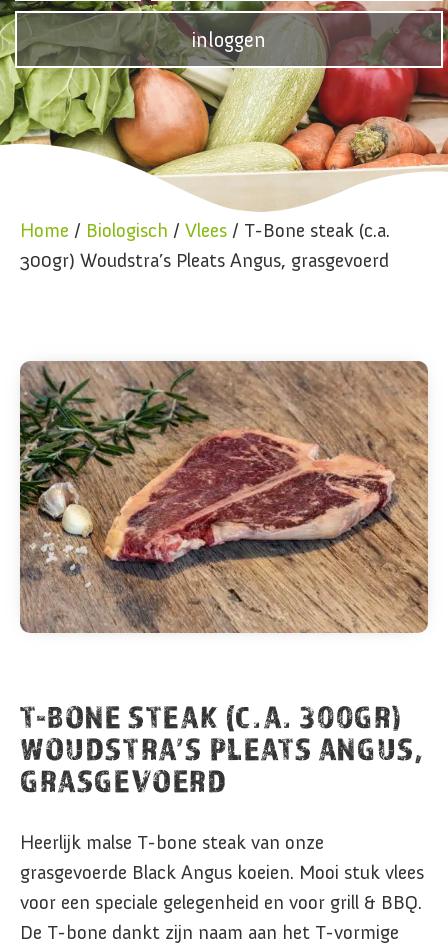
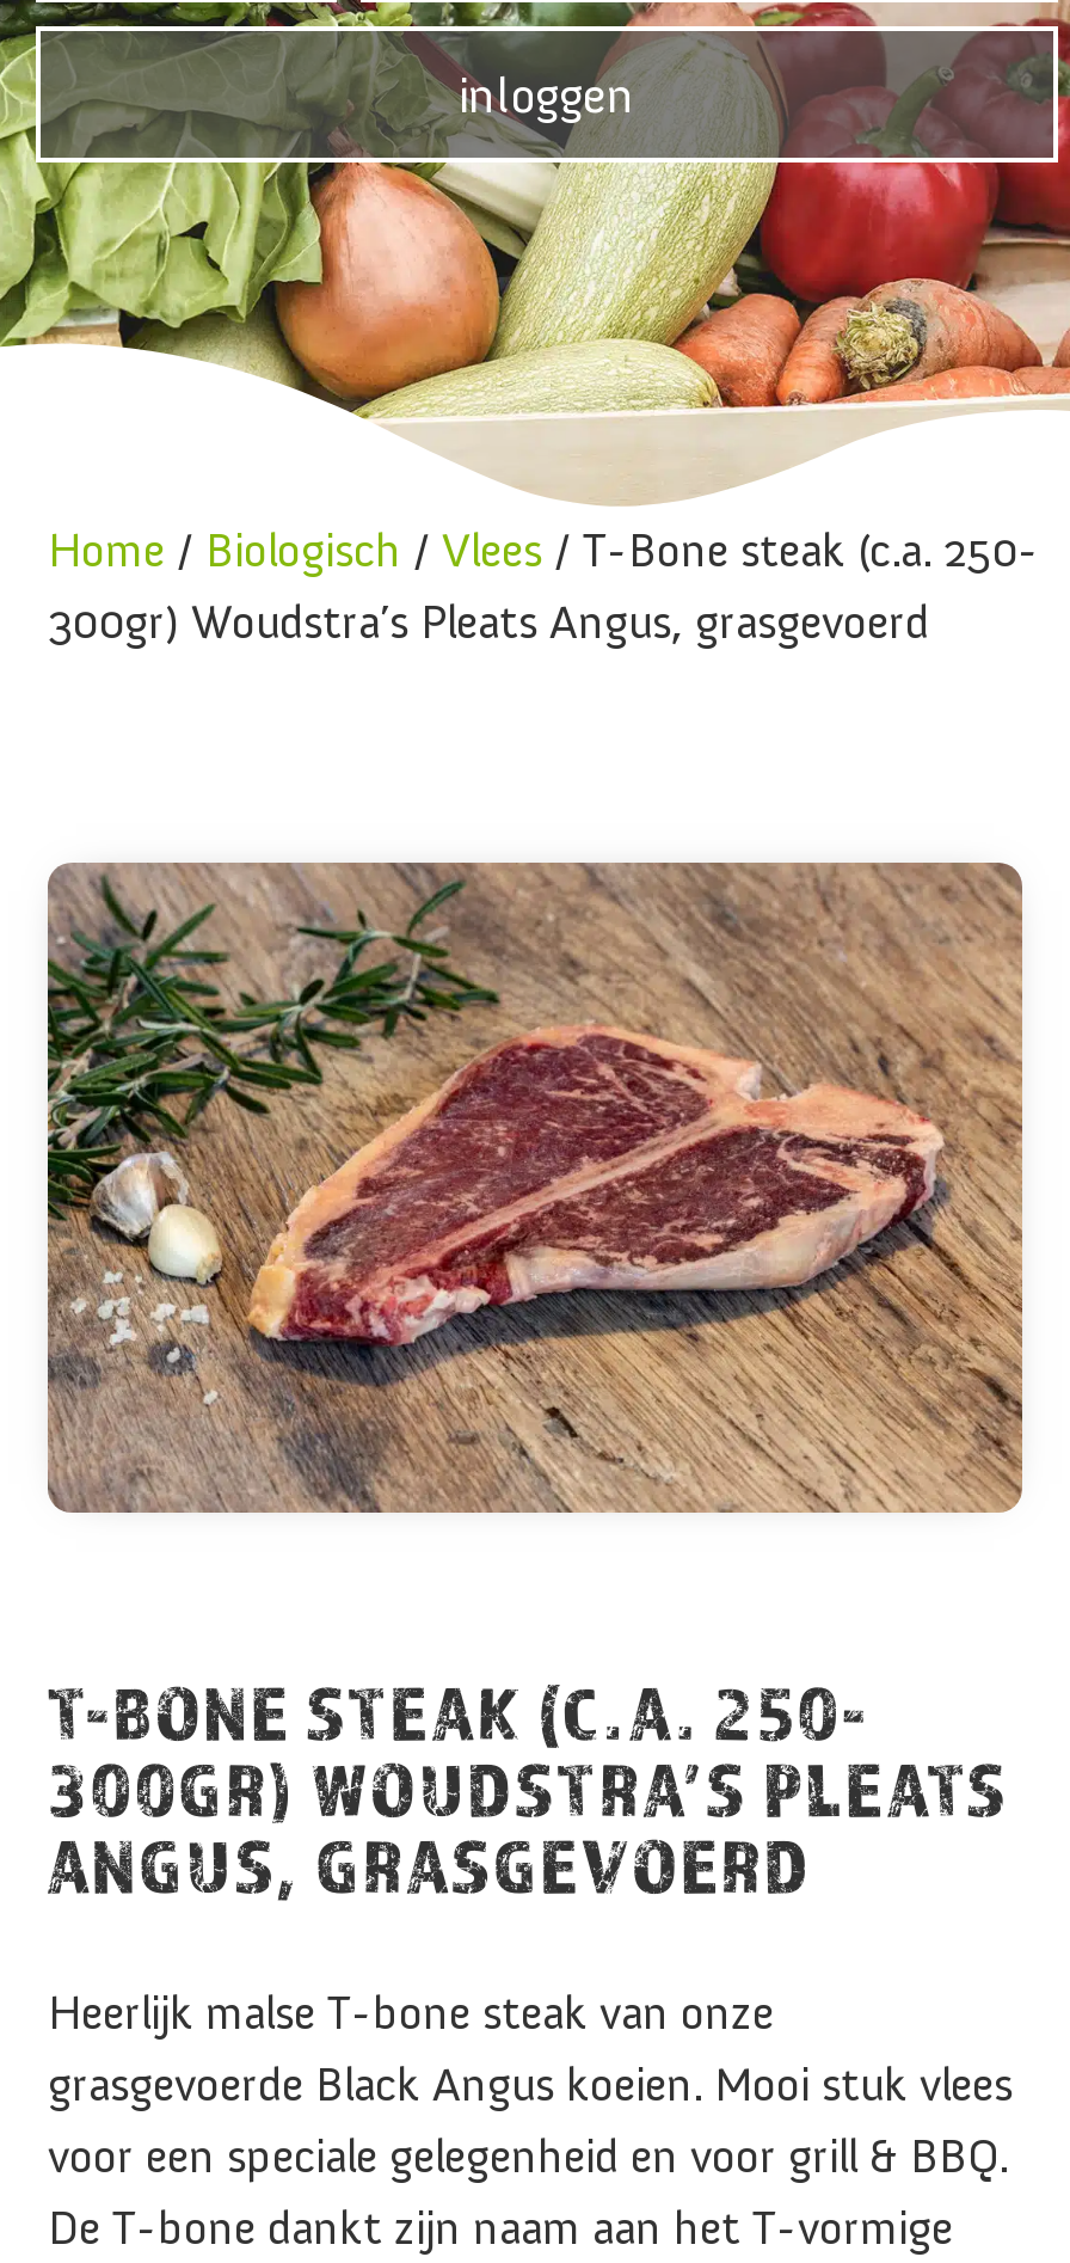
[20,218,390,242] Home / Biologisch / Vlees / T-Bone steak (c.a. -> [48,521,1039,578] Home / Biologisch / Vlees / T-Bone steak (c.a. 250-
[20,698,424,799] T-BONE STEAK (C.A. 300GR) | WOUDSTRA’S PLEATS ANGUS, | GRASGEVOERD -> [48,1668,1009,1910] T-BONE STEAK (C.A. 250- | 300GR) WOUDSTRA’S PLEATS | ANGUS, GRASGEVOERD

